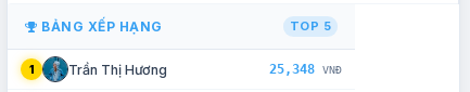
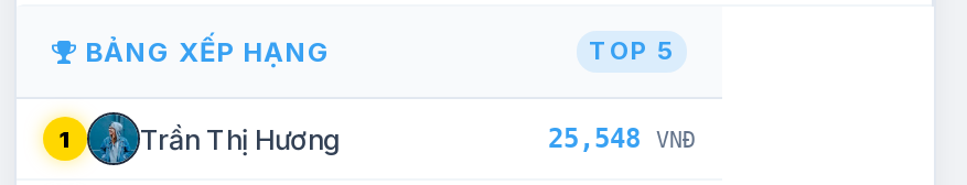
[269,61,342,76] 25,348 VNĐ -> [548,122,696,153] 25,548 VNĐ

